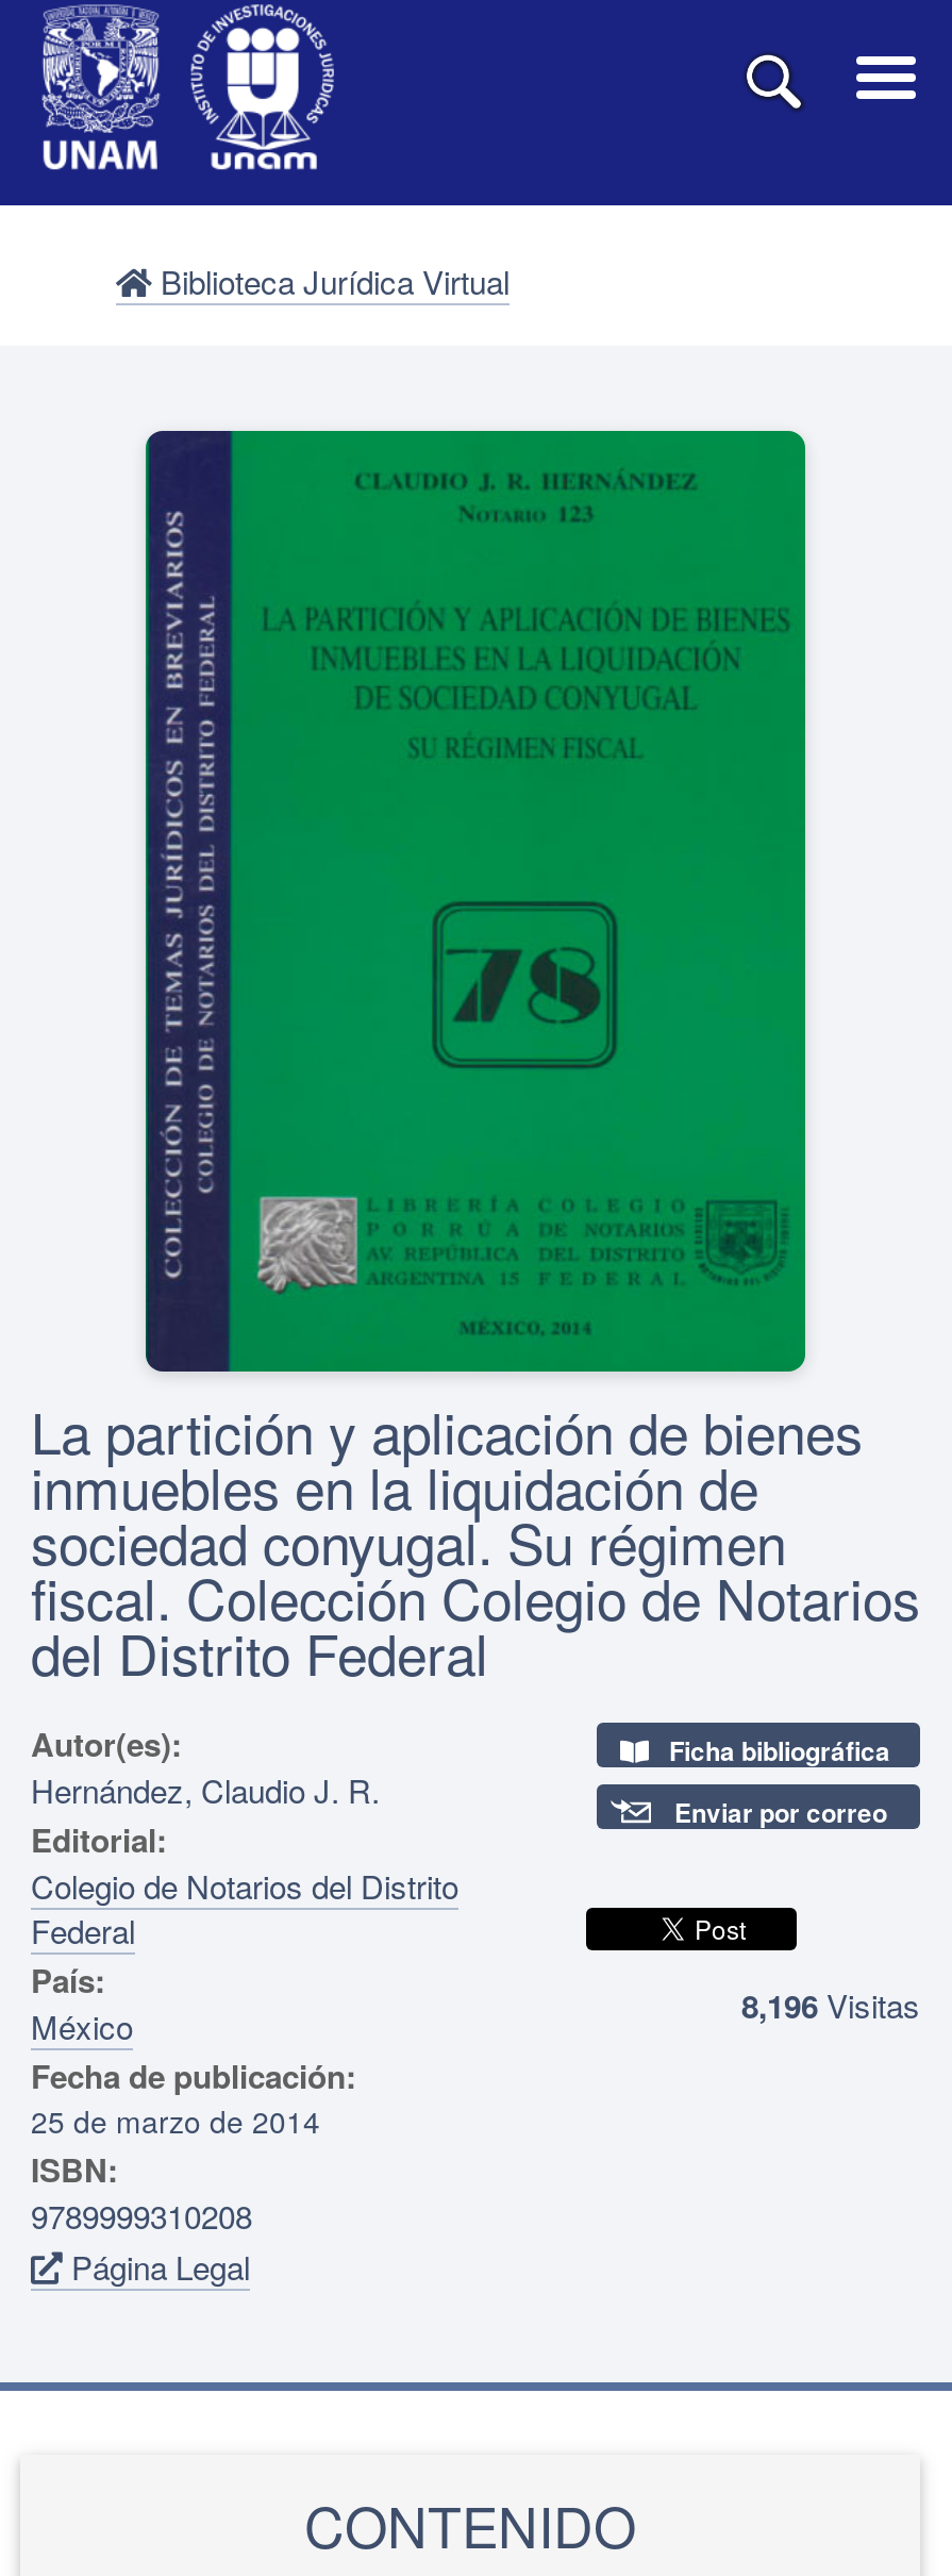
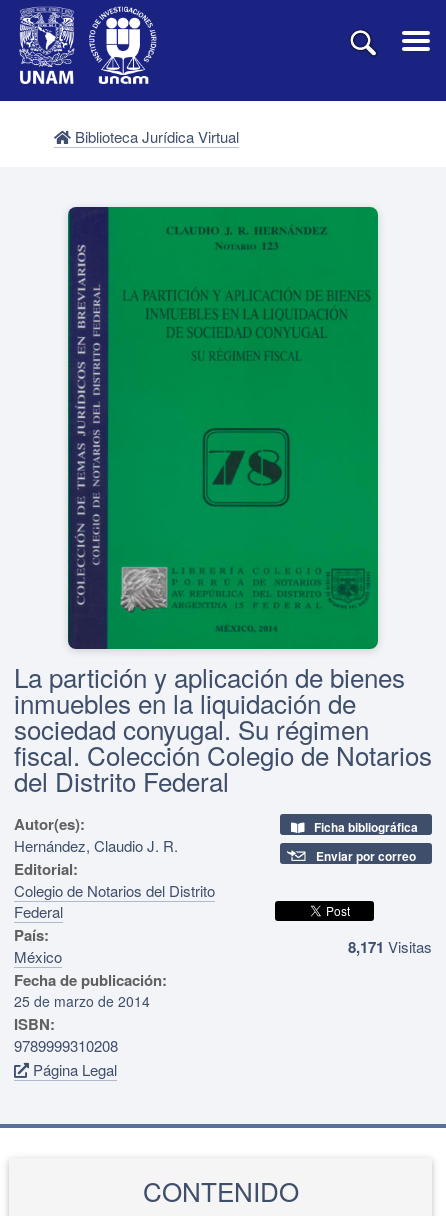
[741,1981,920,2028] 8,196 Visitas -> [348,935,432,957] 8,171 Visitas

